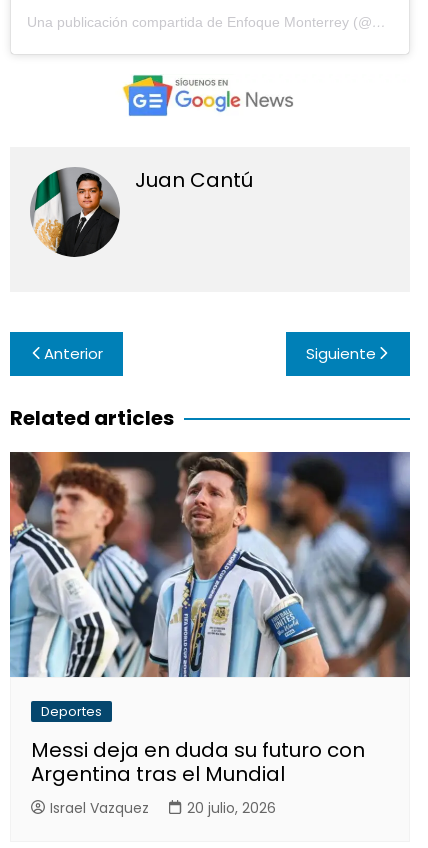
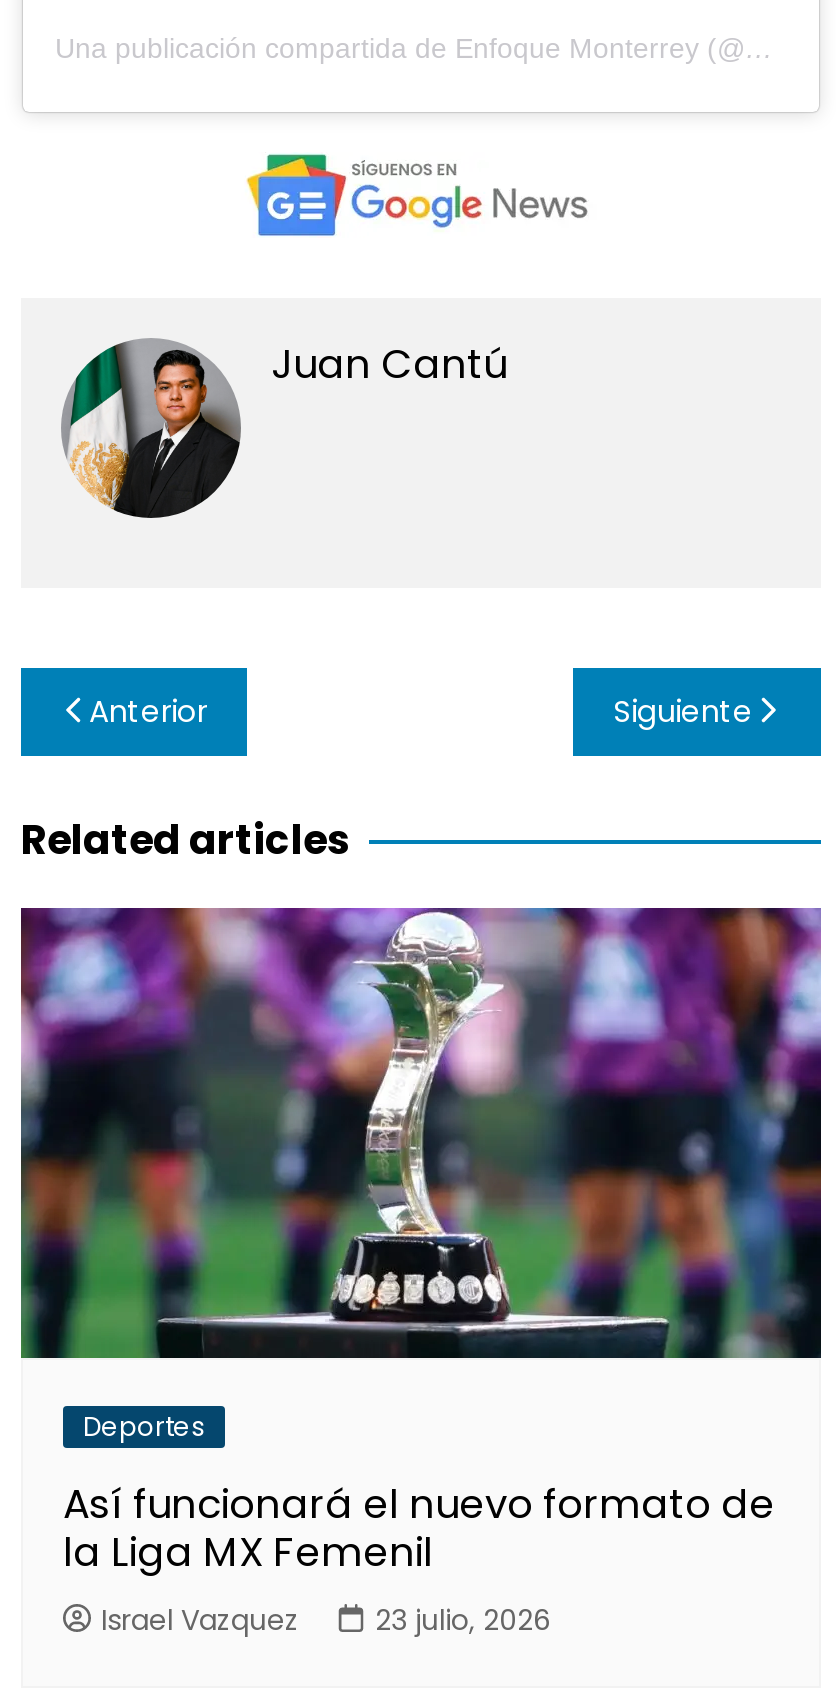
[9,451,411,678] [image] -> [19,906,823,1360] [image]
[31,736,365,788] Messi deja en duda su futuro con | Argentina tras el Mundial -> [63,1476,775,1580] Así funcionará el nuevo formato de | la Liga MX Femenil
[50,798,276,818] Israel Vazquez 20 julio, 2026 -> [101,1600,551,1640] Israel Vazquez 23 julio, 2026

